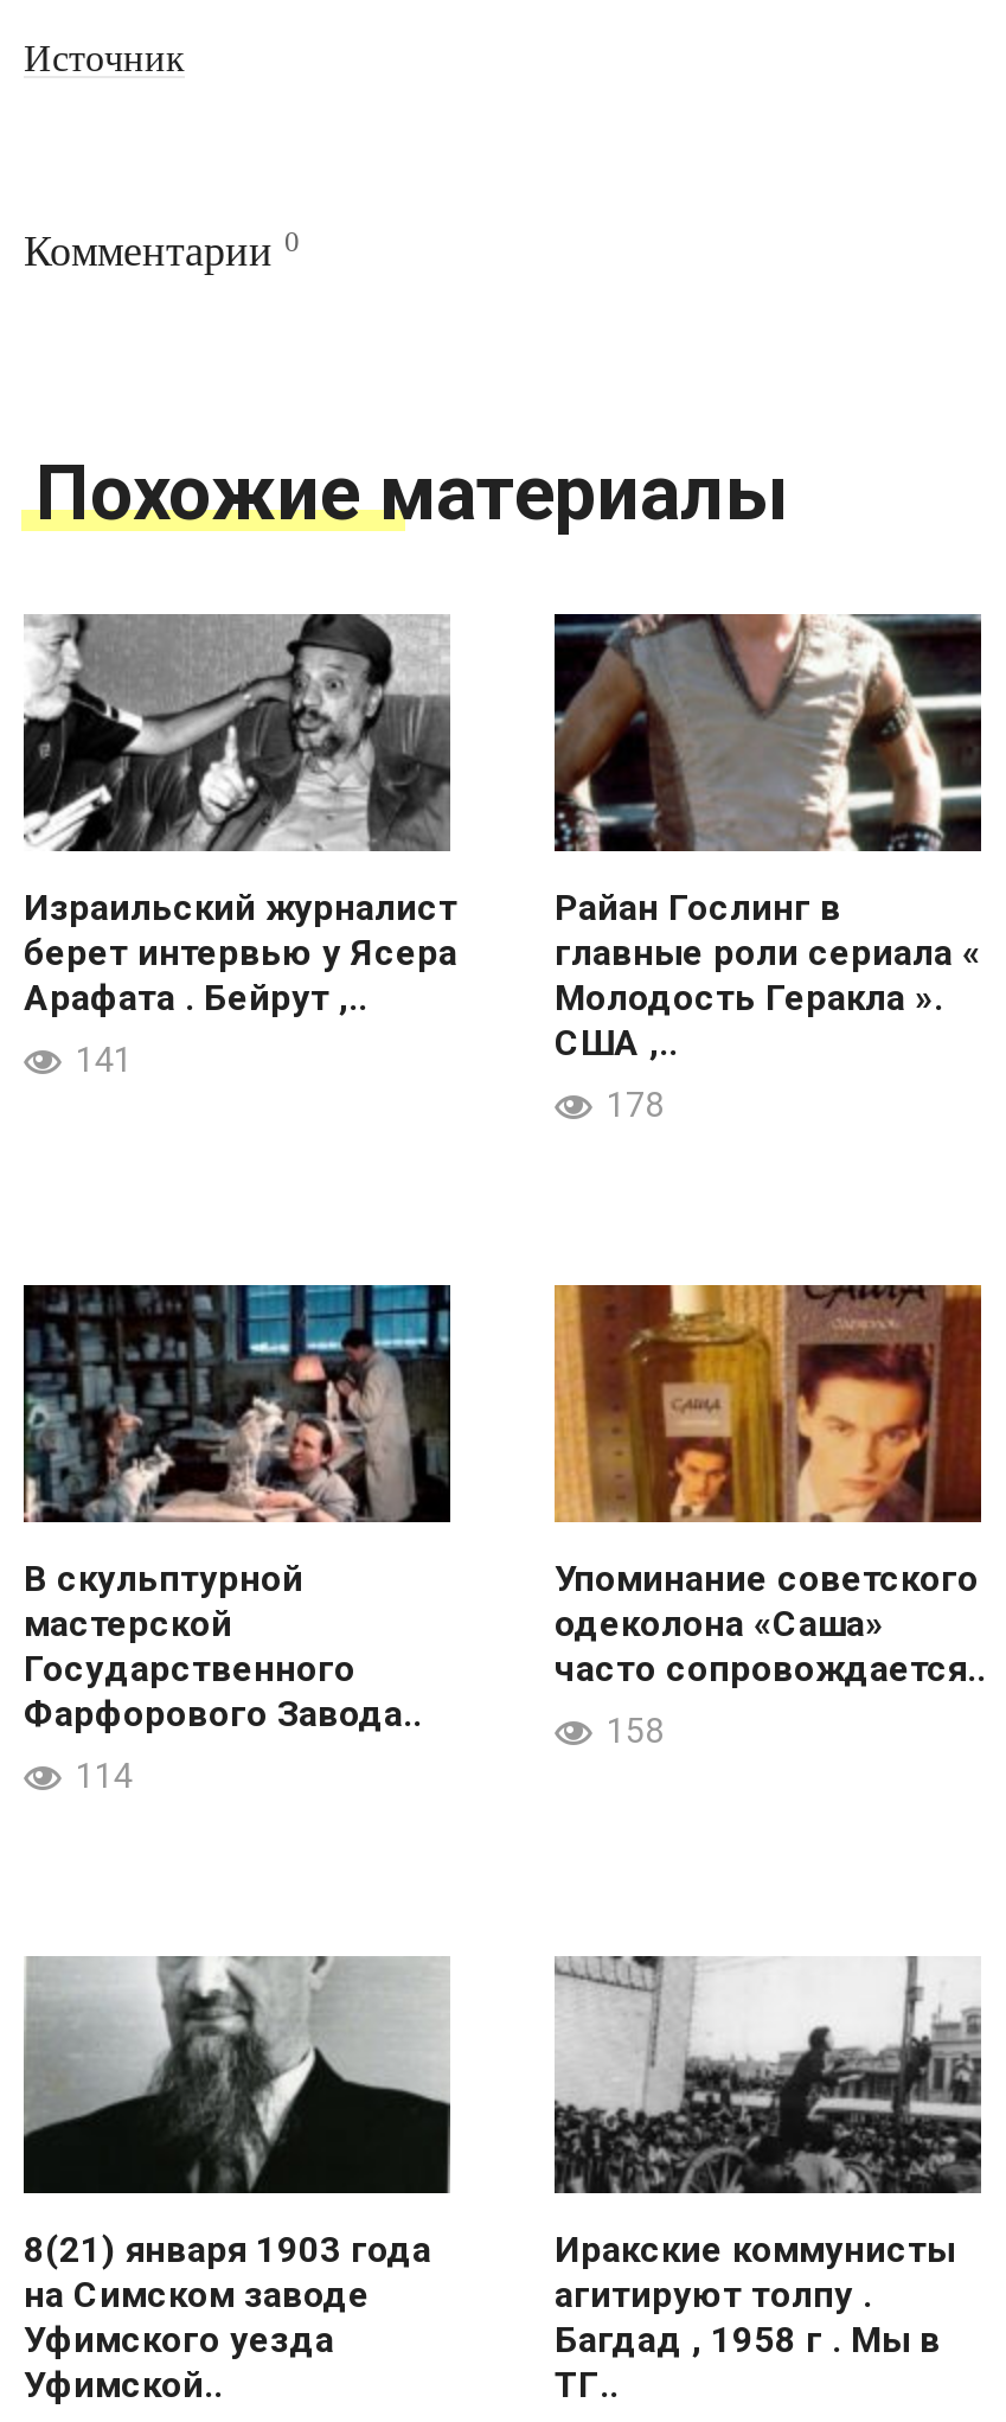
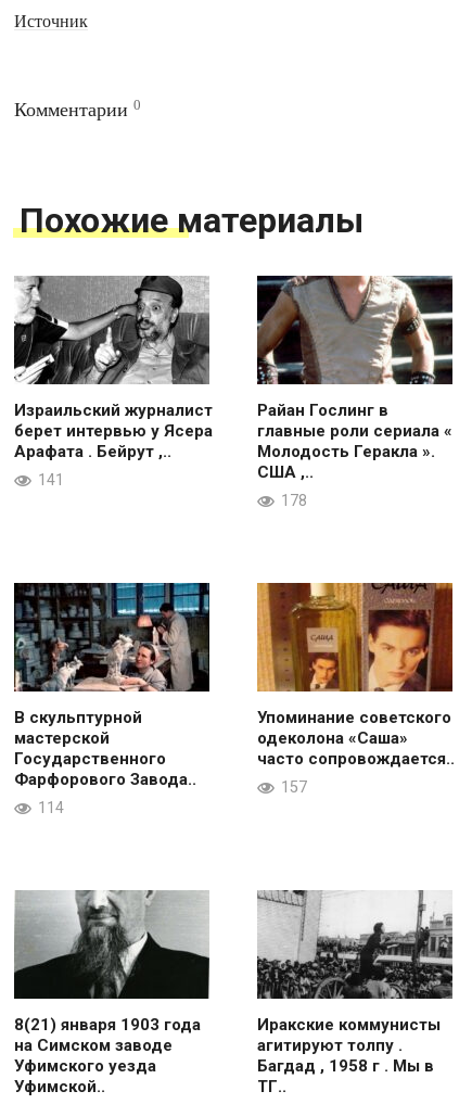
[607,1713,664,1753] 158 -> [281,779,307,797] 157

